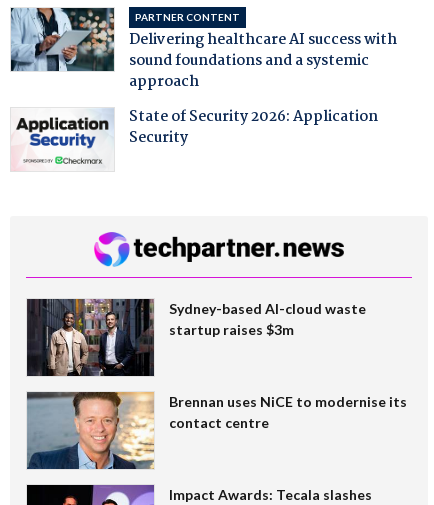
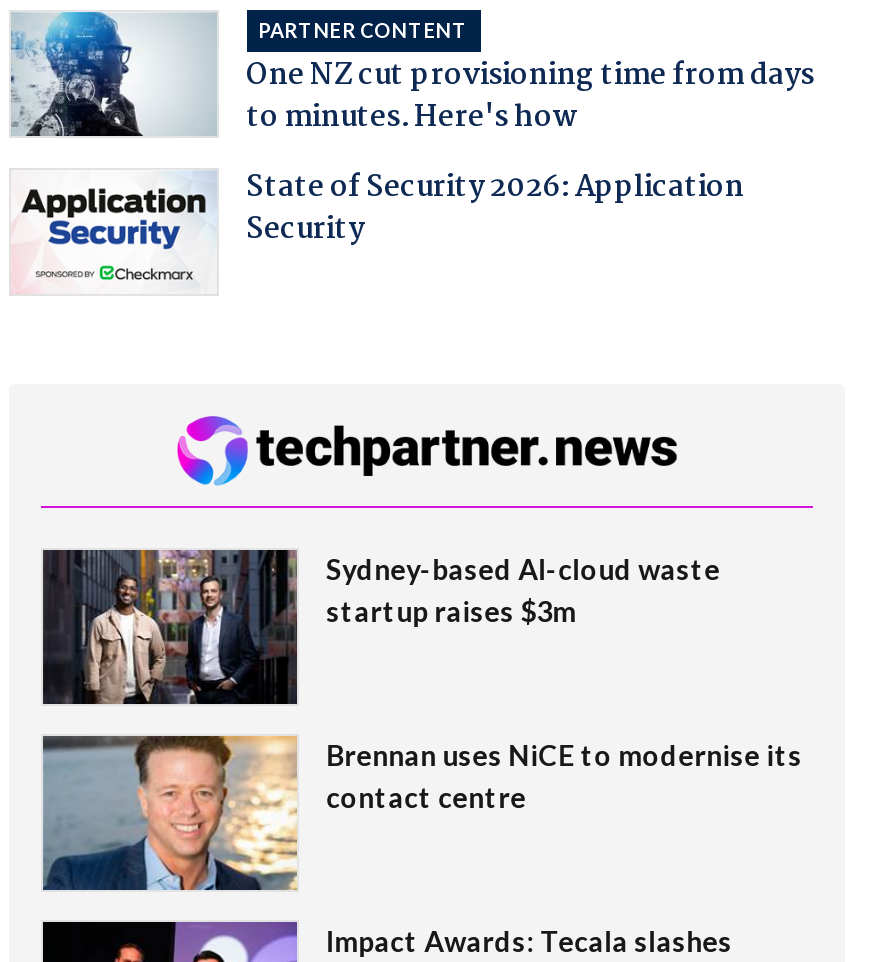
[11,7,396,94] [image] | Delivering healthcare AI success with | sound foundations and a systemic | approach -> [11,10,814,141] [image] | One NZ cut provisioning time from days | to minutes. Here's how

